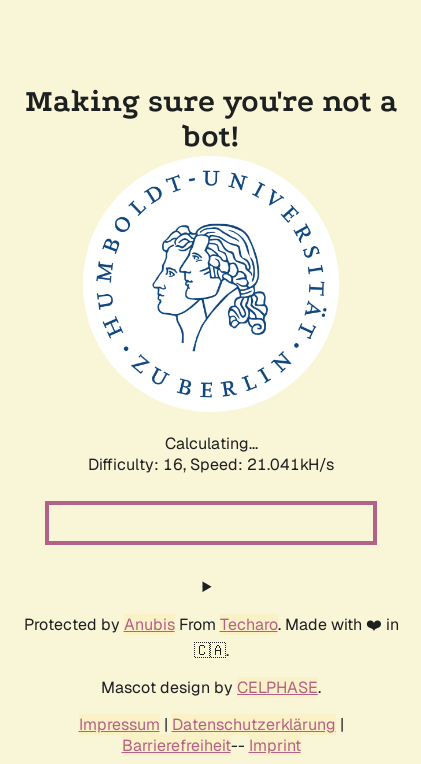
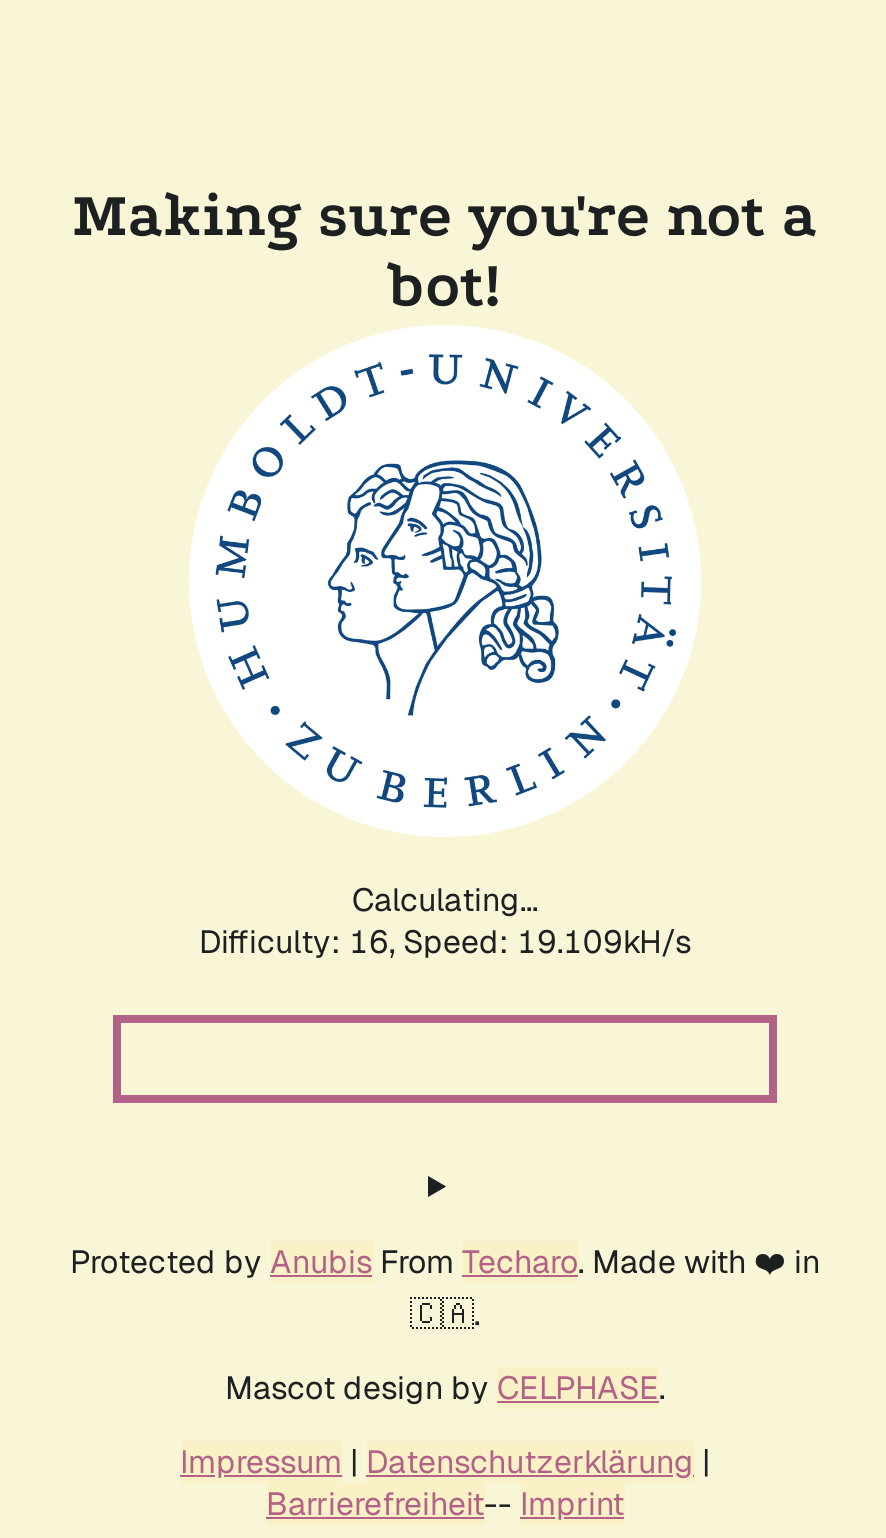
[88,454,334,475] Difficulty: 16, Speed: 21.041kH/s -> [199,921,691,963] Difficulty: 16, Speed: 19.109kH/s

